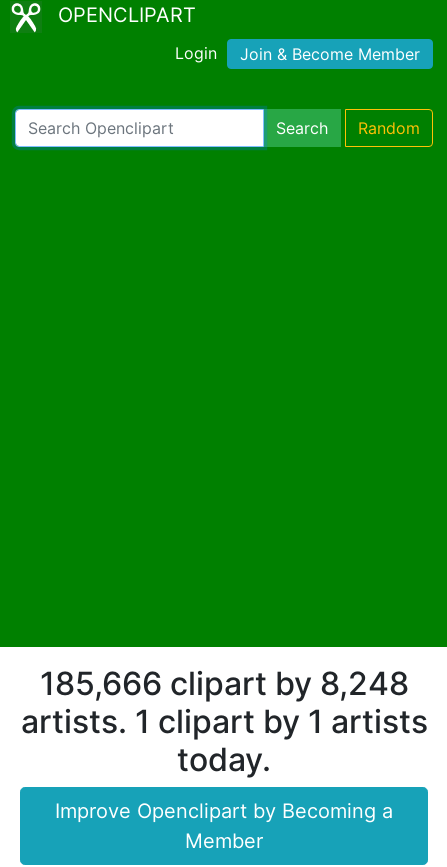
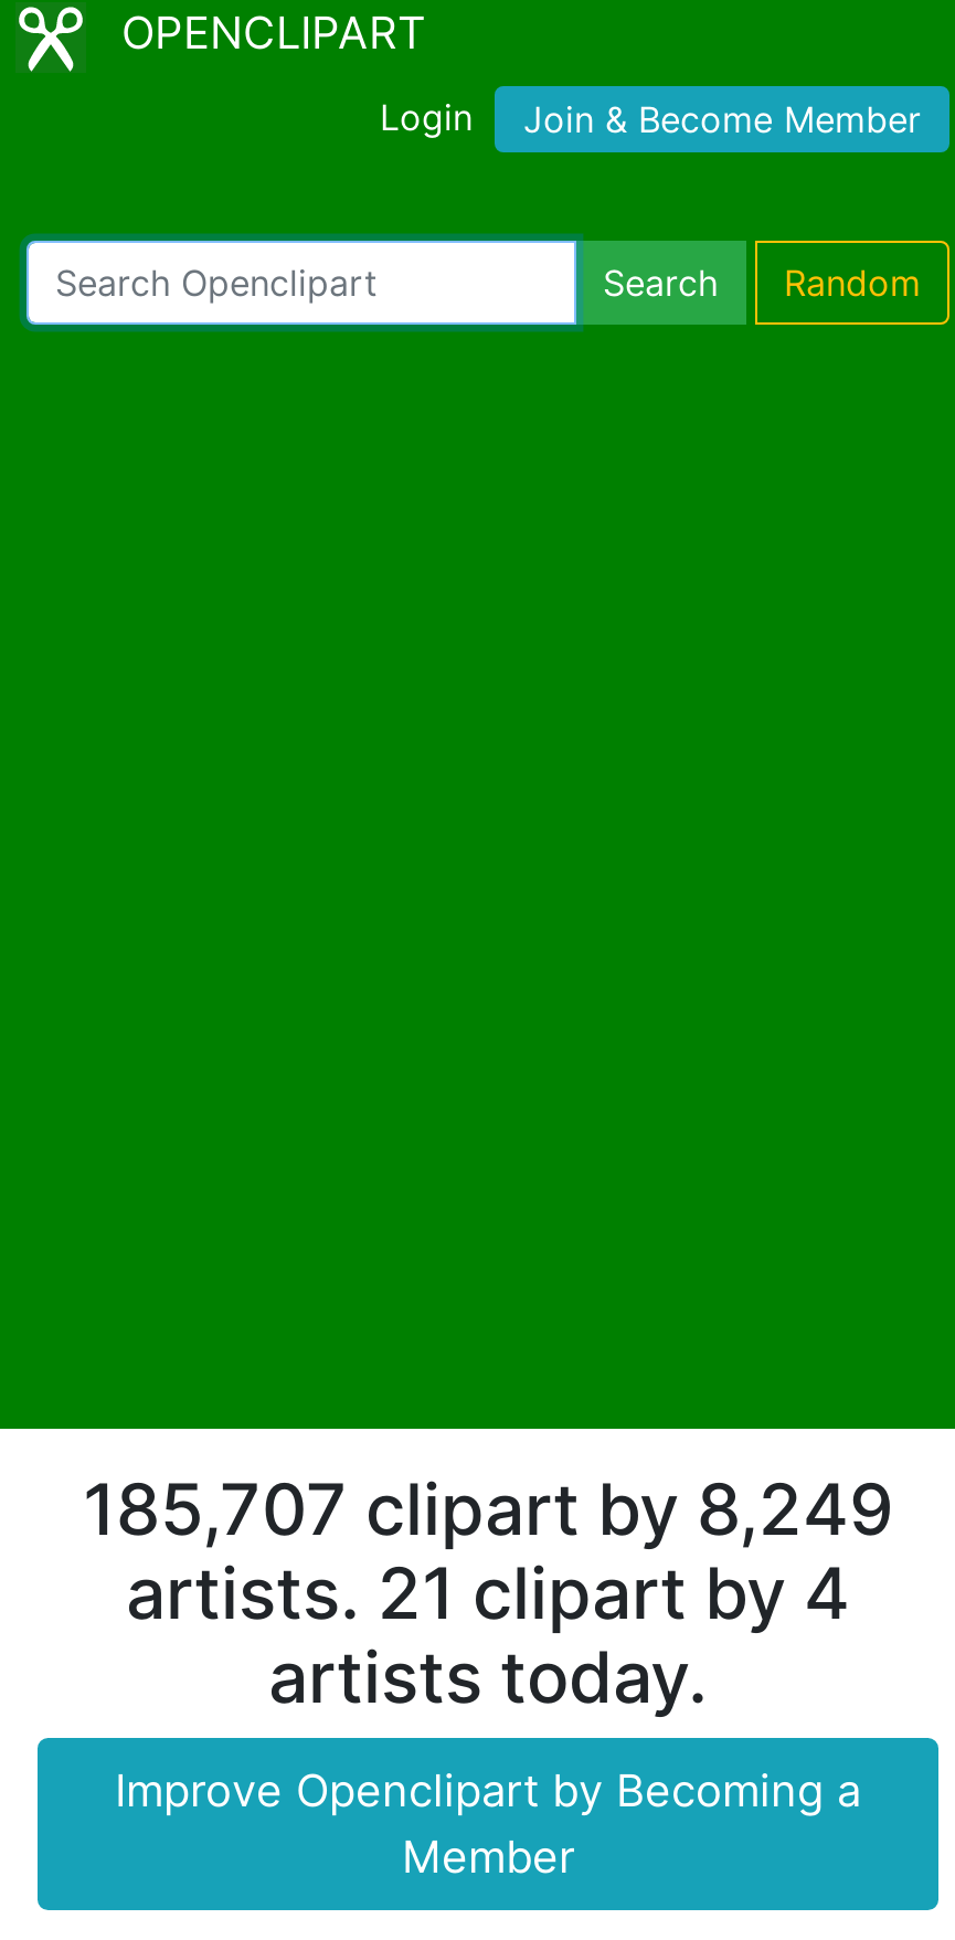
[20,663,427,778] 185,666 clipart by 8,248 | artists. 1 clipart by 1 artists | today. -> [83,1465,893,1719] 185,707 clipart by 8,249 | artists. 21 clipart by 4 | artists today.

